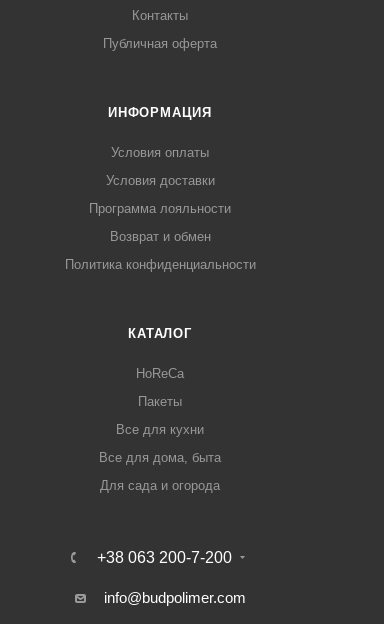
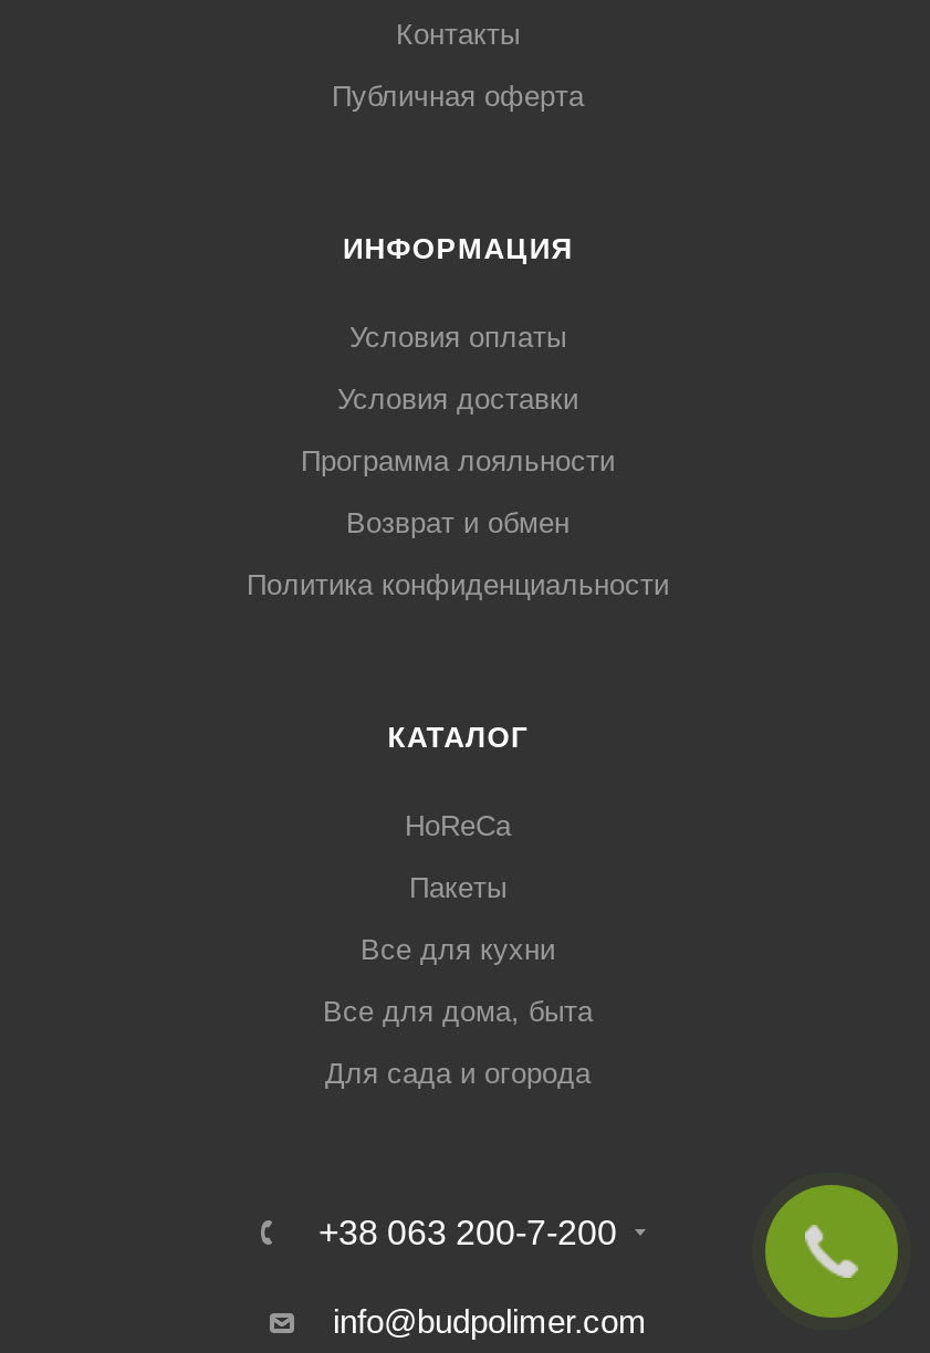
none -> [761,1181,902,1322] [image]

